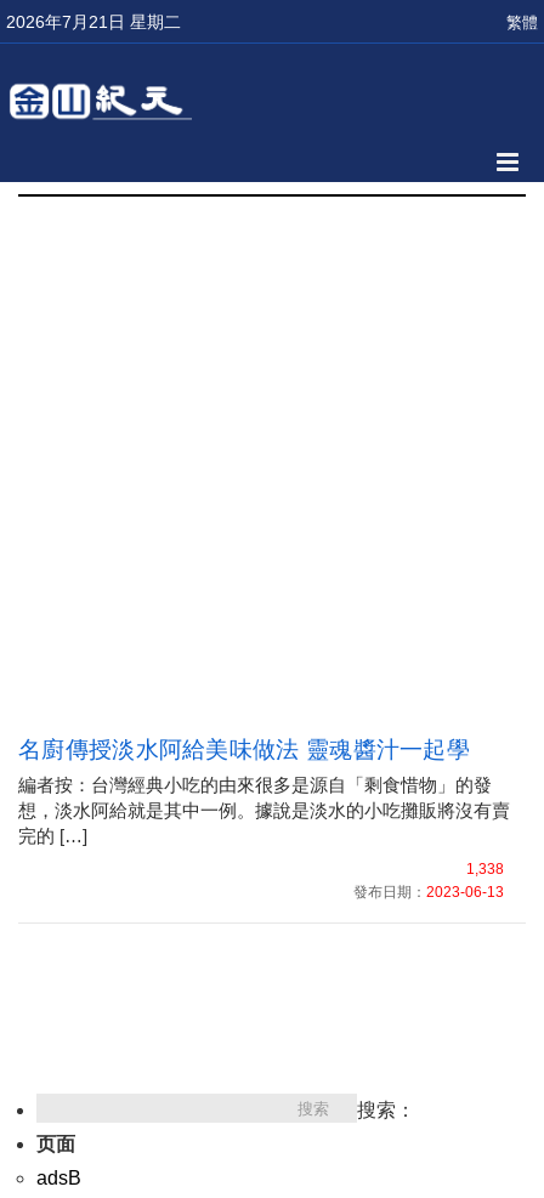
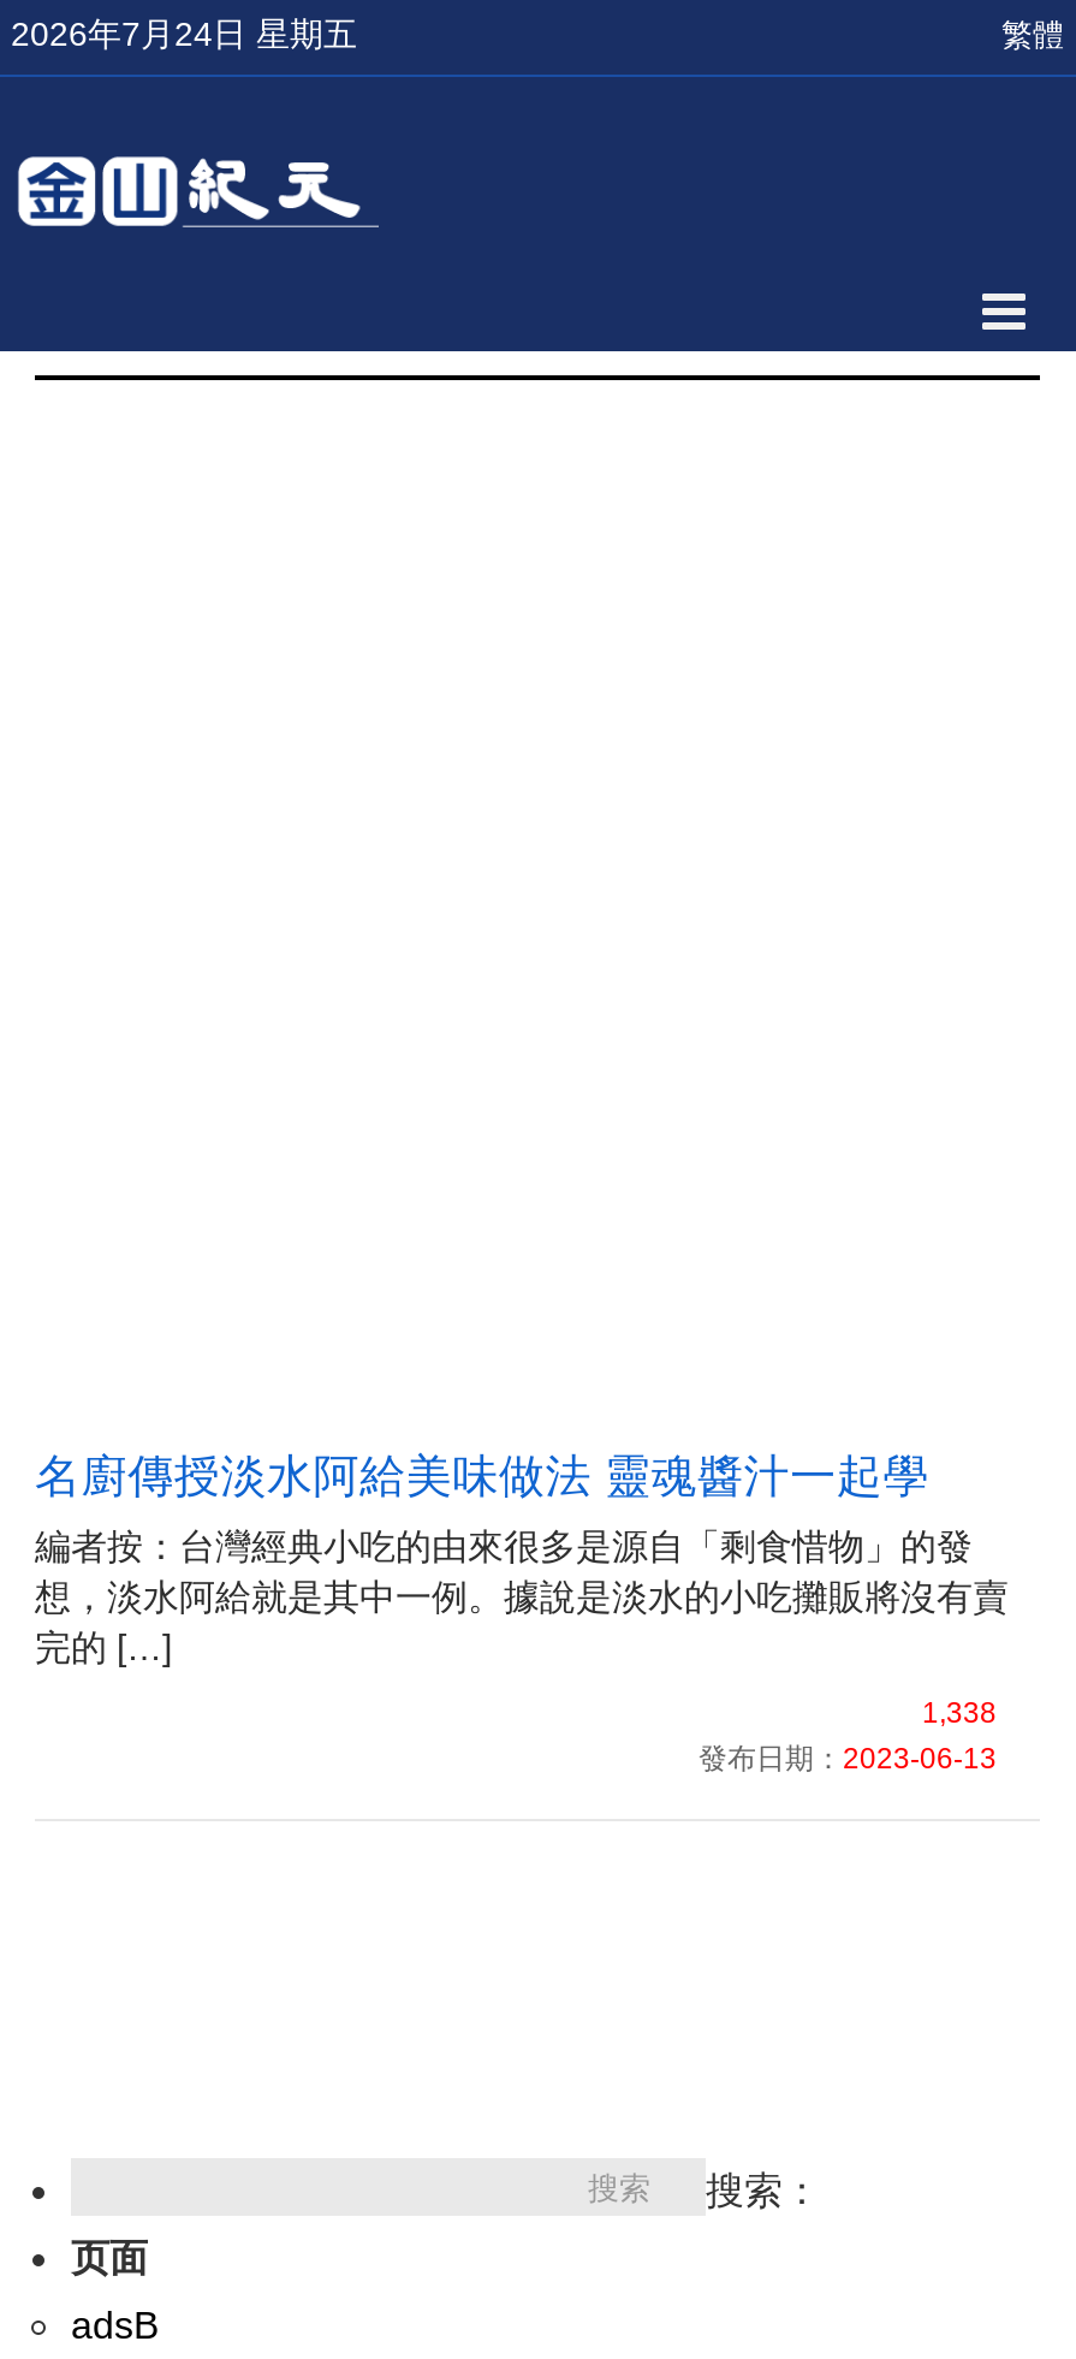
[6,12,181,32] 2026年7月21日 星期二 -> [11,14,357,53] 2026年7月24日 星期五

